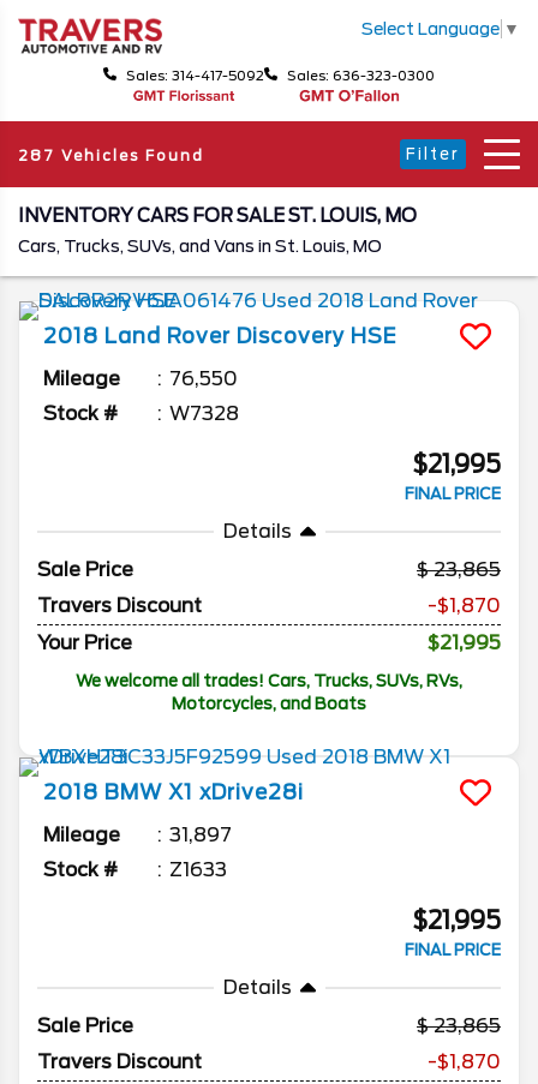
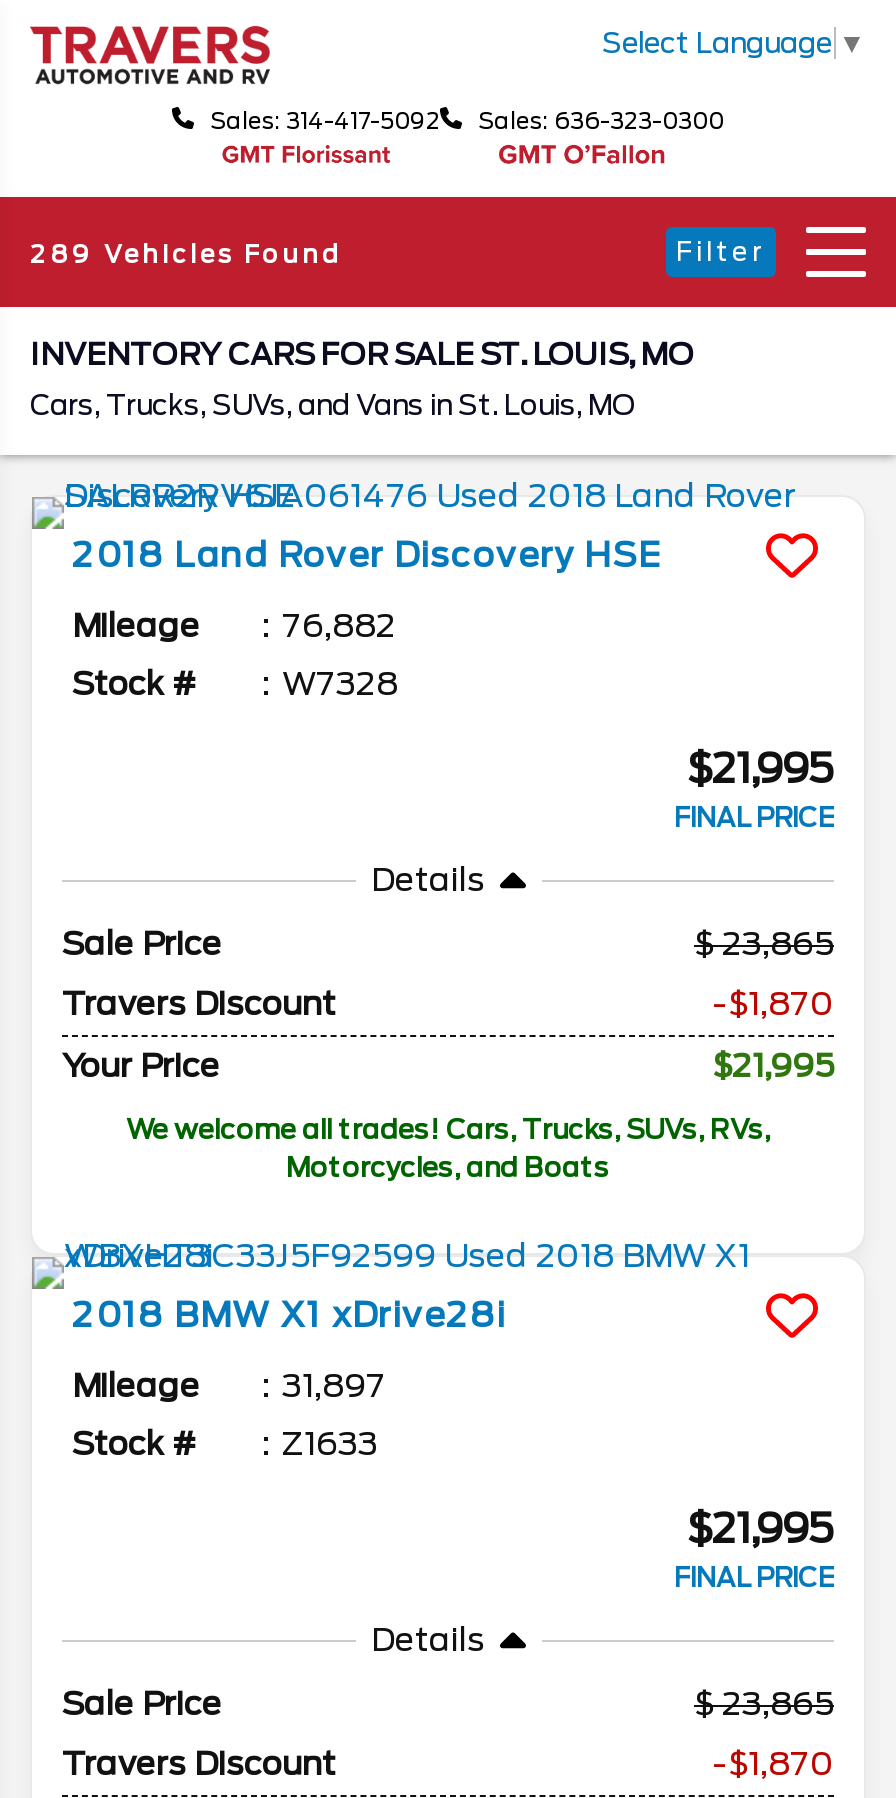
[18,146,204,164] 287 Vehicles Found -> [30,238,342,268] 289 Vehicles Found
[169,367,238,390] 76,550 -> [282,607,396,645] 76,882

